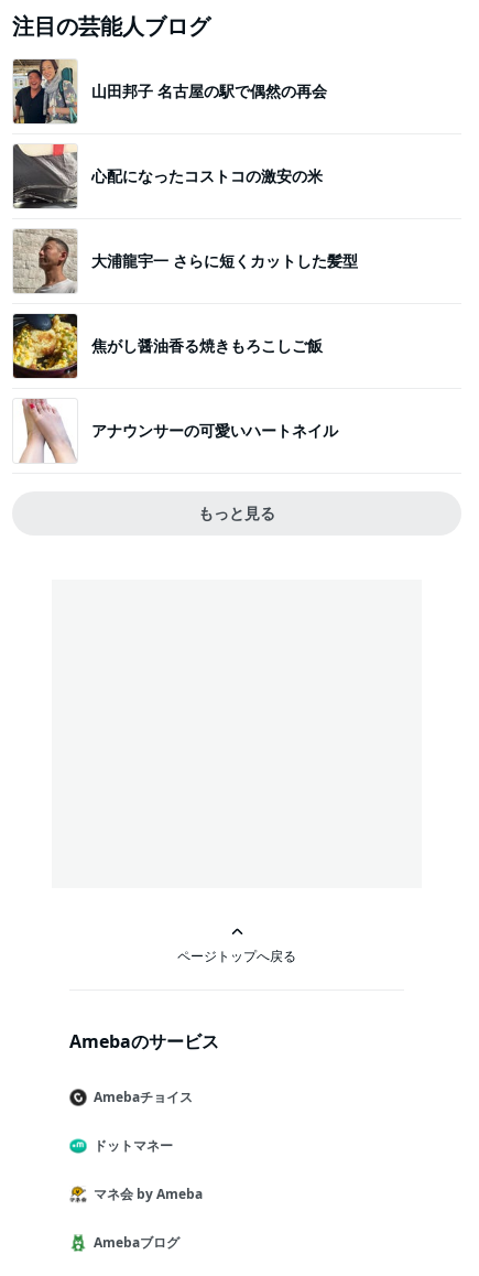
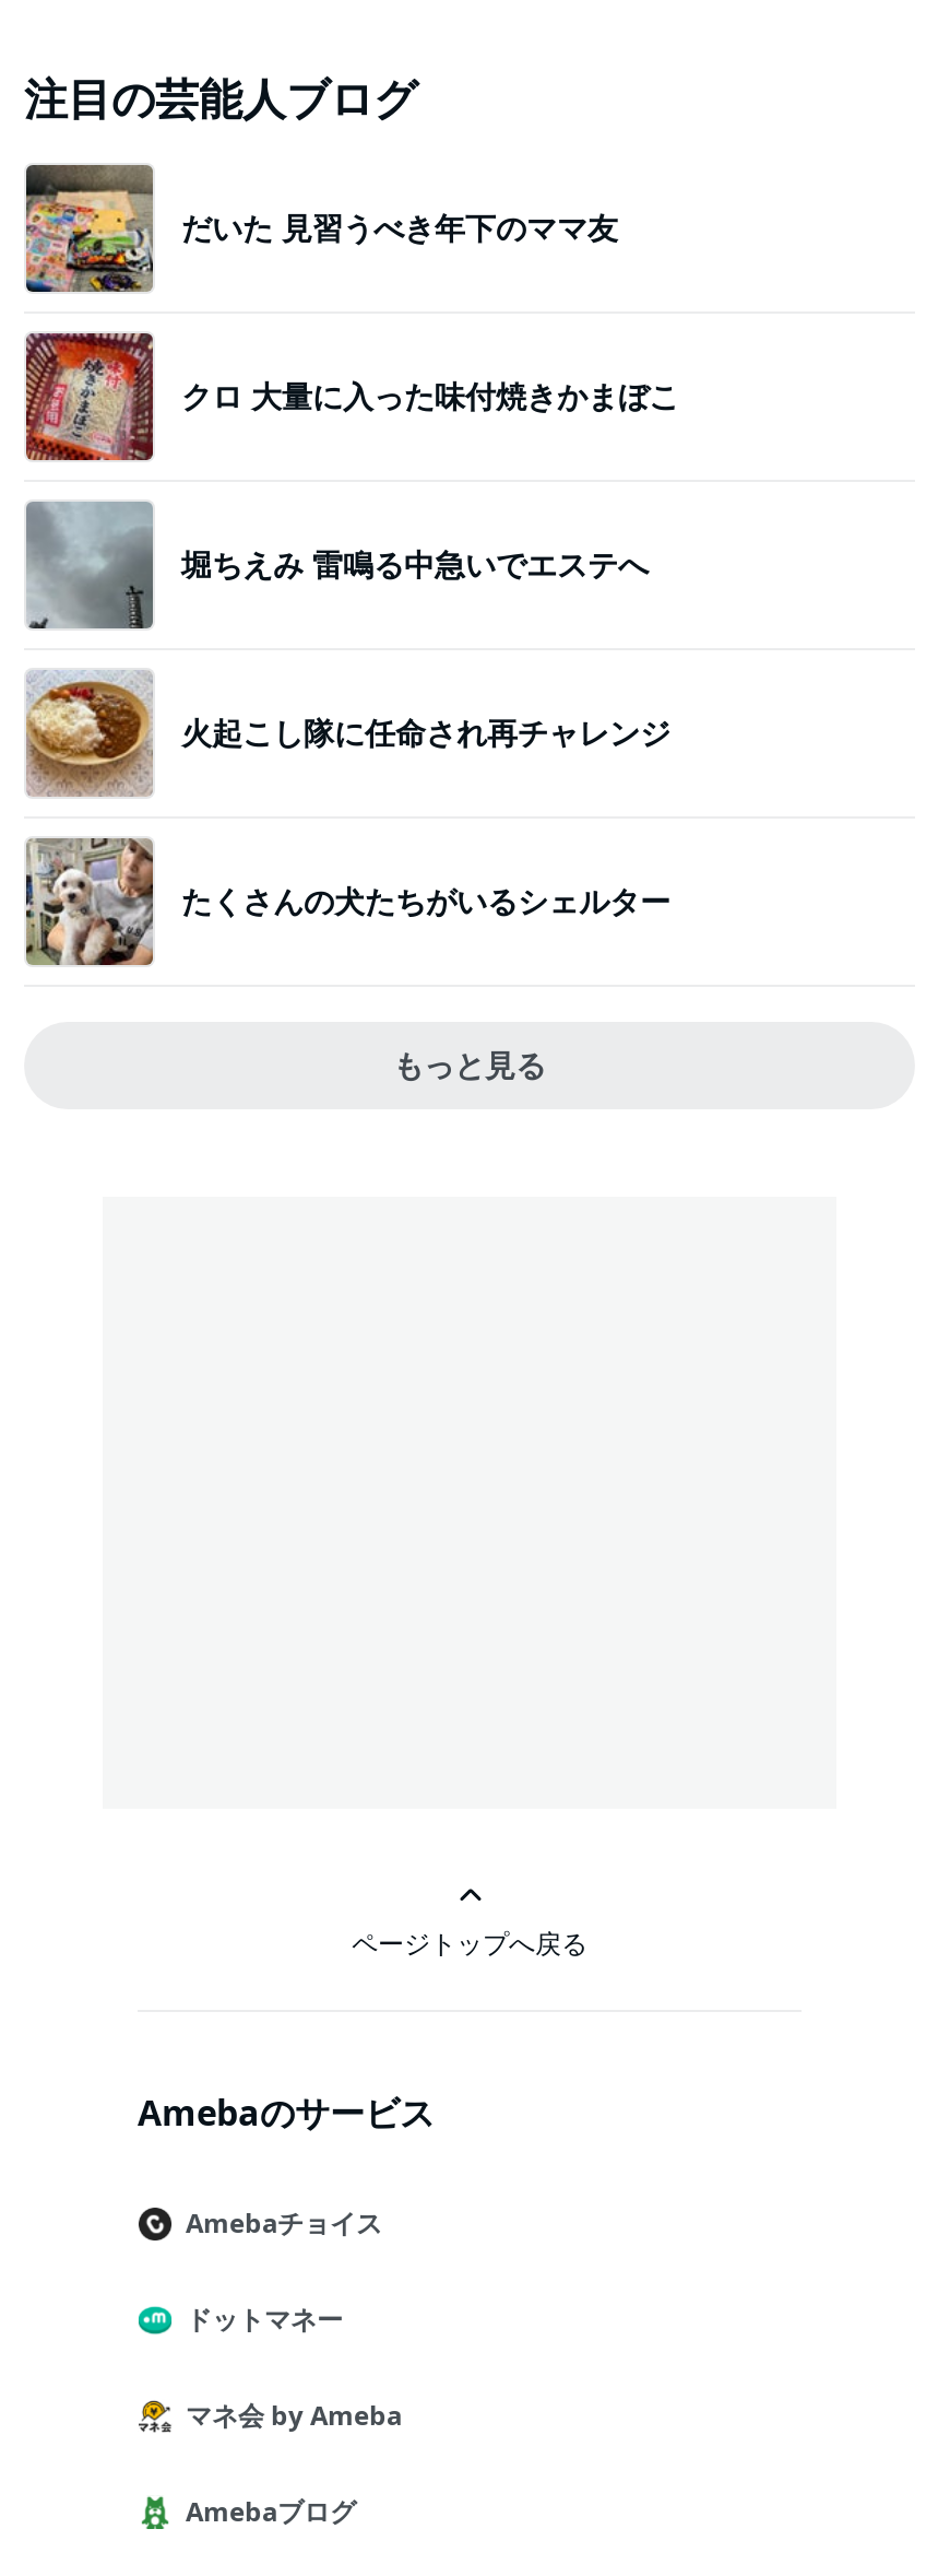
[12,60,327,125] [image] | 山田邦子 名古屋の駅で偶然の再会 -> [24,165,618,294] [image] | だいた 見習うべき年下のママ友
[12,143,323,209] [image] | 心配になったコストコの激安の米 -> [24,331,679,462] [image] | クロ 大量に入った味付焼きかまぼこ
[13,229,358,294] [image] | 大浦龍宇一 さらに短くカットした髪型 -> [26,502,649,631] [image] | 堀ちえみ 雷鳴る中急いでエステへ
[12,313,323,379] [image] | 焦がし醤油香る焼きもろこしご飯 -> [24,670,670,799] [image] | 火起こし隊に任命され再チャレンジ
[13,399,338,464] [image] | アナウンサーの可愛いハートネイル -> [24,836,670,967] [image] | たくさんの犬たちがいるシェルター

